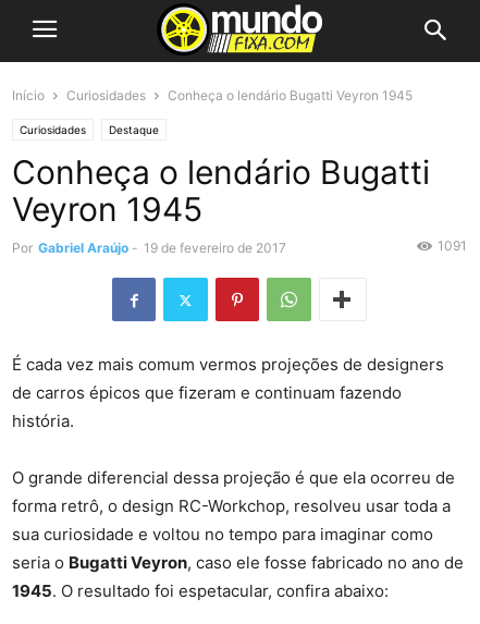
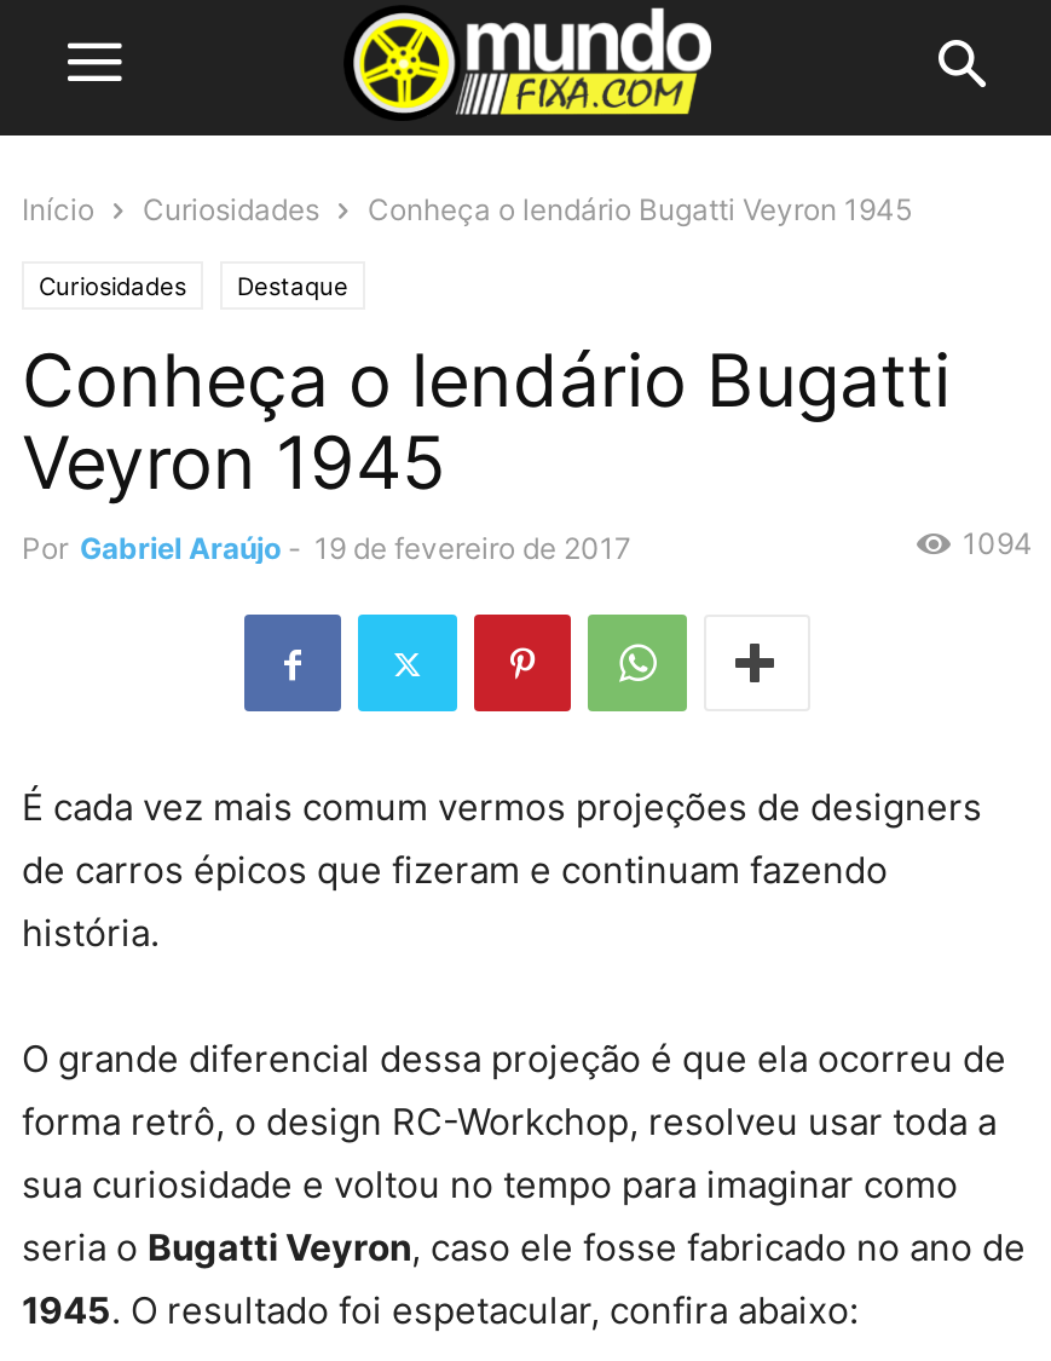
[438,237,467,254] 1091 -> [963,525,1033,561] 1094

